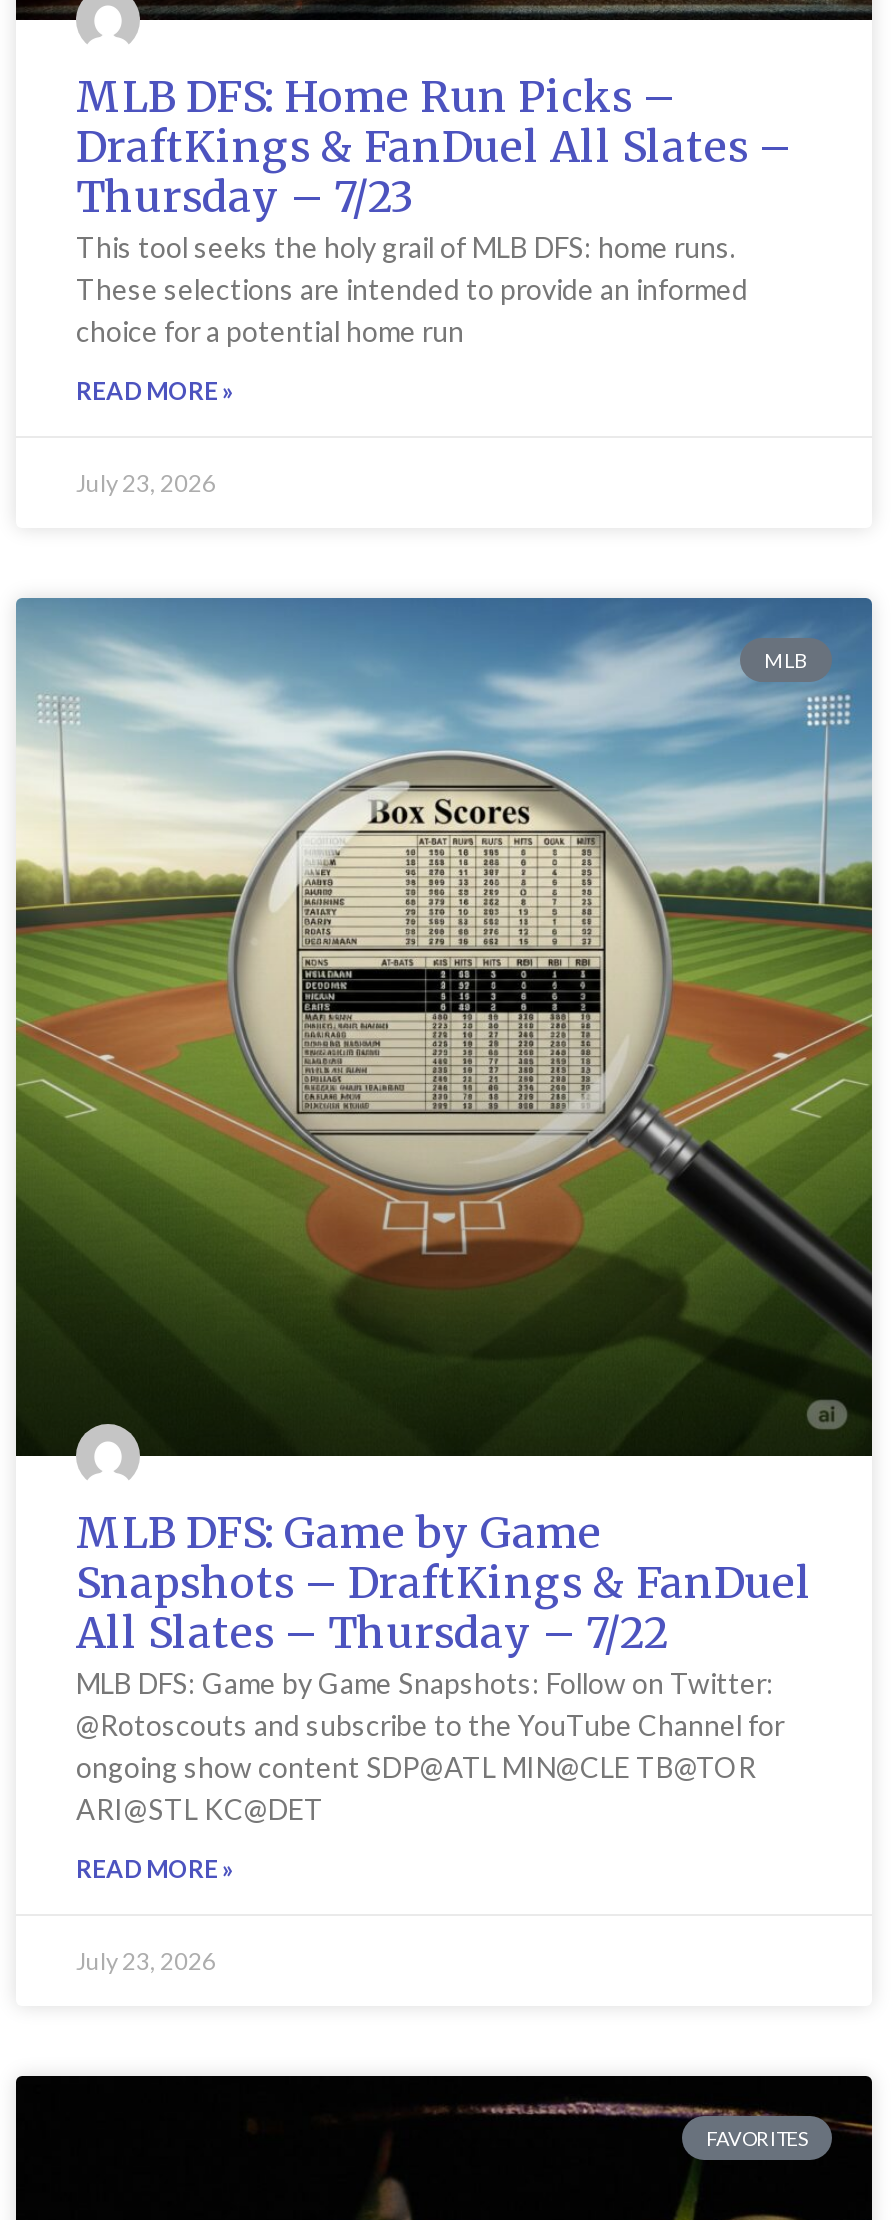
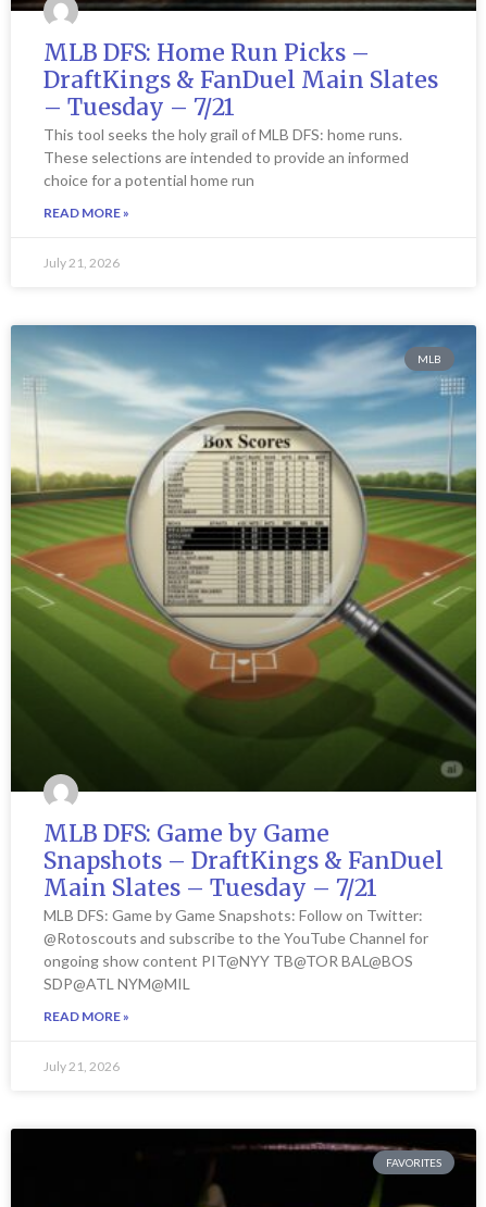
[76,120,792,224] DraftKings & FanDuel All Slates – | Thursday – 7/23 -> [43,65,438,122] DraftKings & FanDuel Main Slates | – Tuesday – 7/21
[76,468,216,498] July 23, 2026 -> [43,255,120,271] July 21, 2026
[76,1606,668,1660] All Slates – Thursday – 7/22 -> [43,873,377,903] Main Slates – Tuesday – 7/21
[76,1750,756,1826] ongoing show content SDP@ATL MIN@CLE TB@TOR | ARI@STL KC@DET -> [43,952,413,993] ongoing show content PIT@NYY TB@TOR BAL@BOS | SDP@ATL NYM@MIL
[76,1946,216,1976] July 23, 2026 -> [43,1058,120,1075] July 21, 2026

